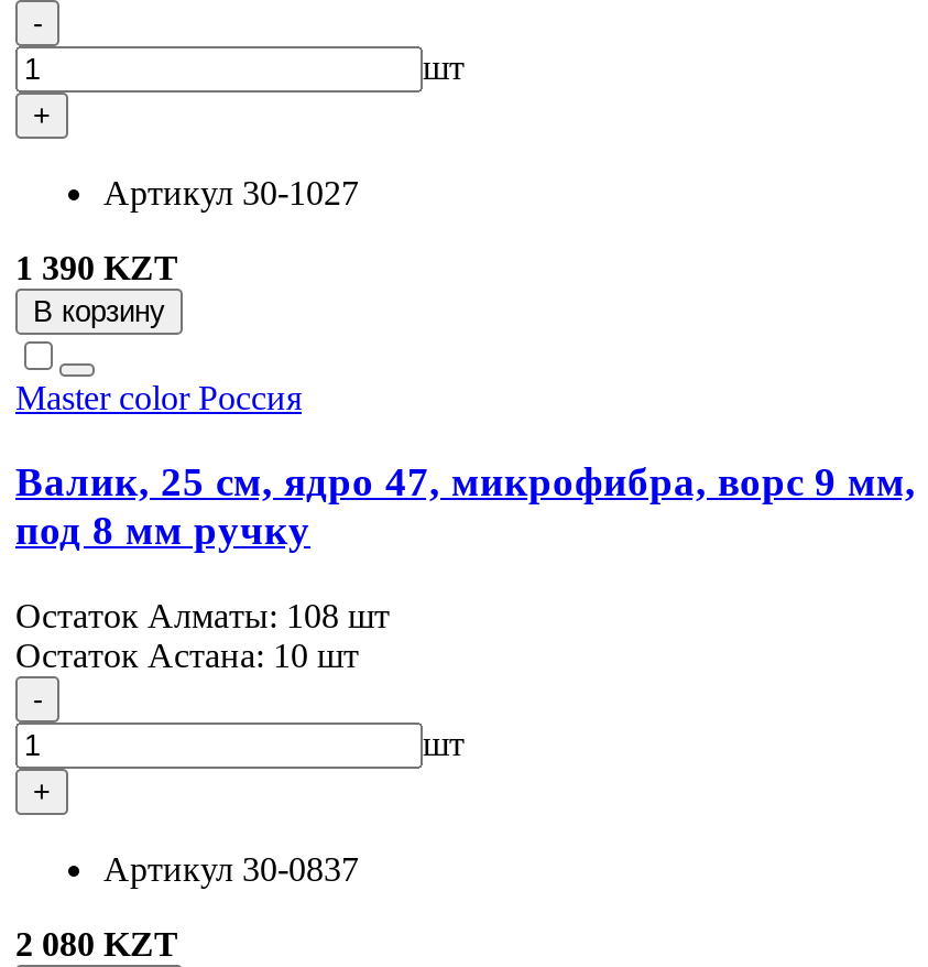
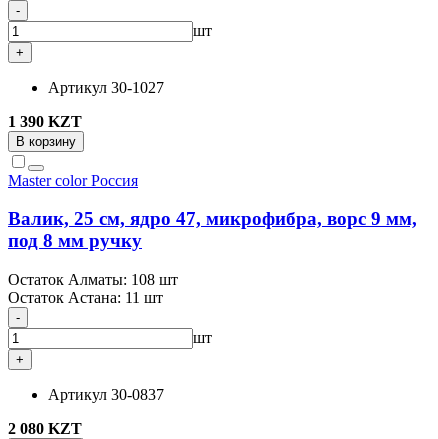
[15,637,359,674] Остаток Астана: 10 шт -> [8,289,163,306] Остаток Астана: 11 шт

